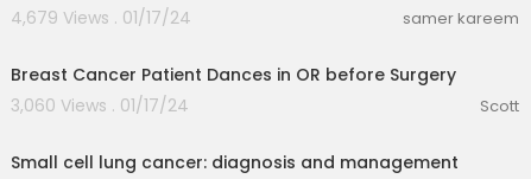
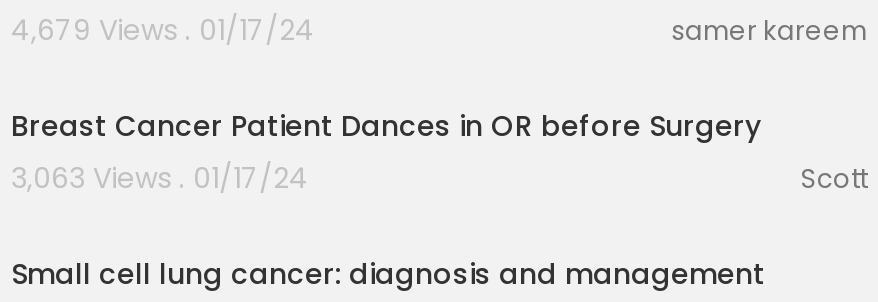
[11,94,189,117] 3,060 Views . 01/17/24 -> [11,158,309,198] 3,063 Views . 01/17/24

